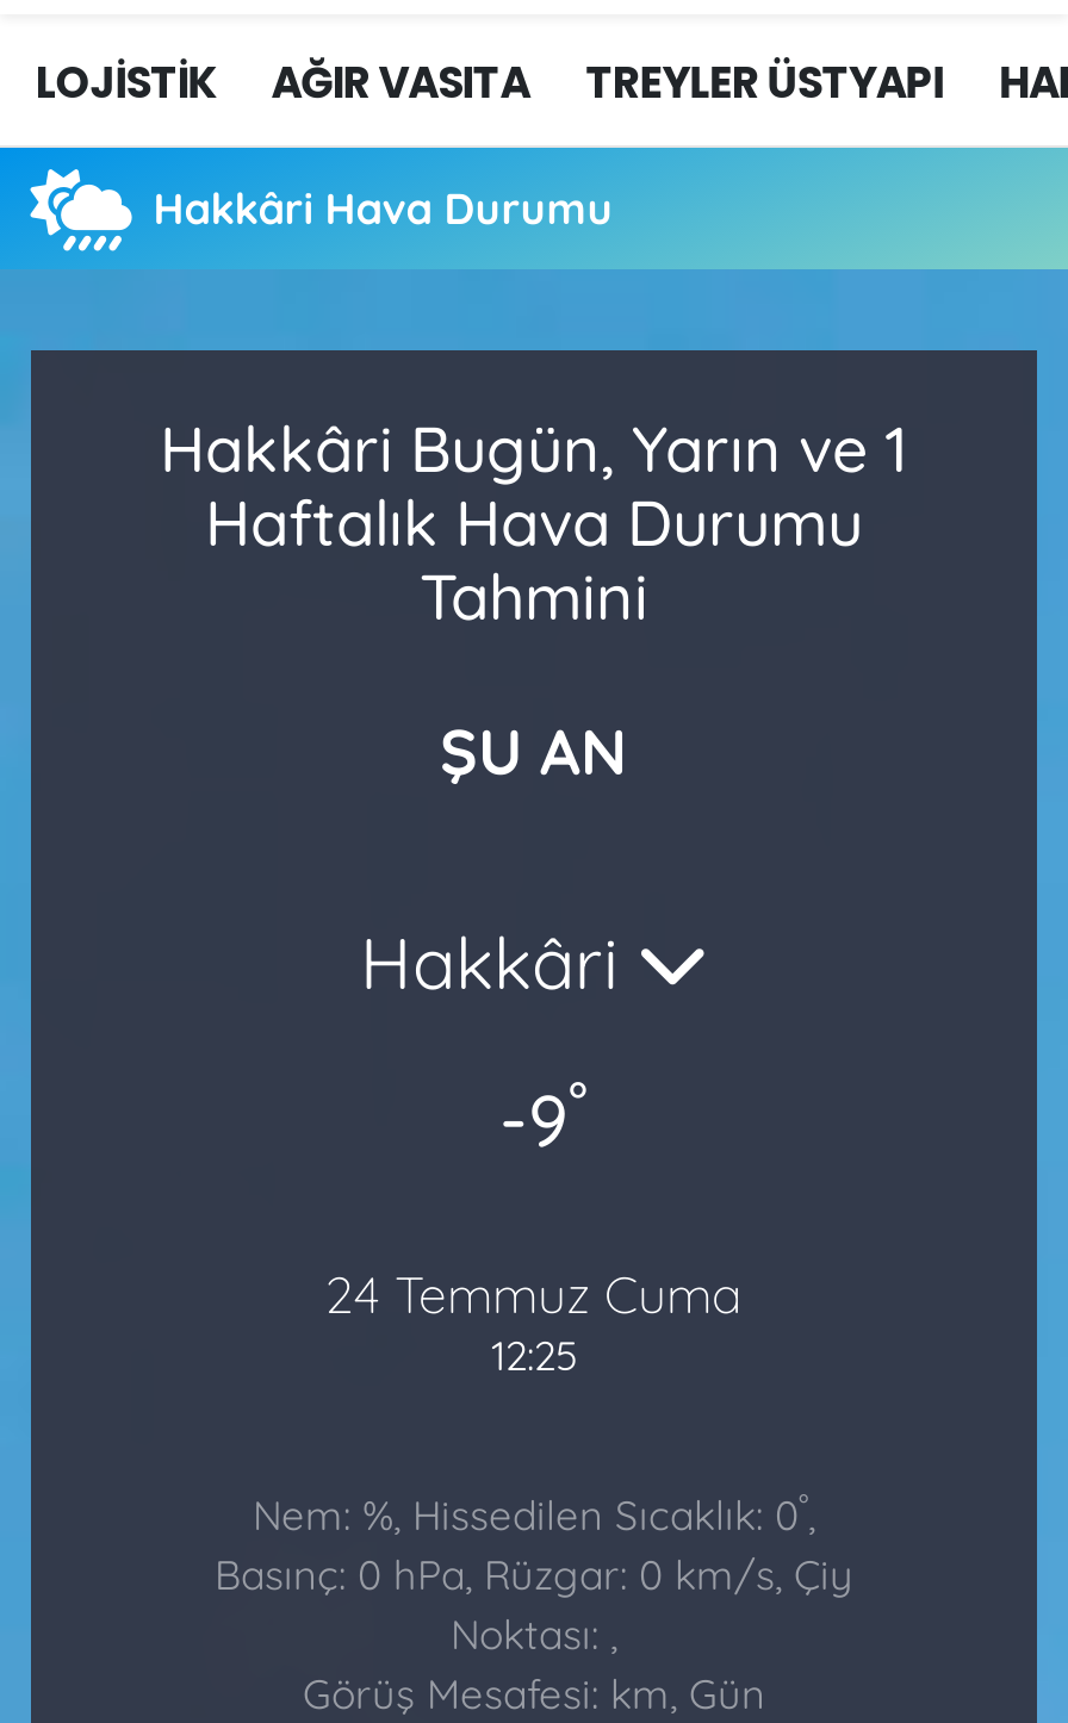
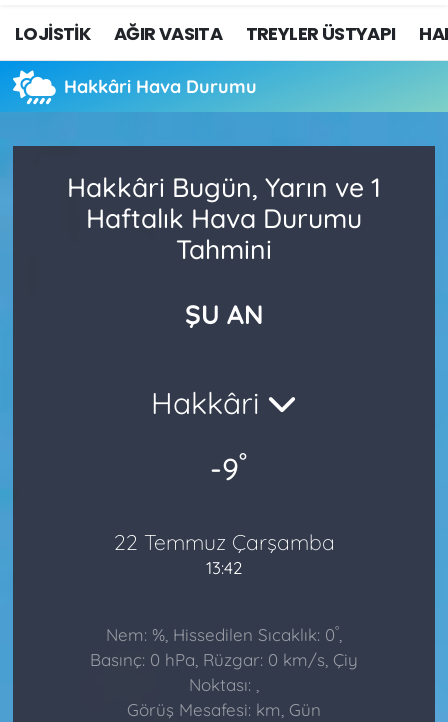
[325,1262,743,1324] 24 Temmuz Cuma -> [113,529,334,555] 22 Temmuz Çarşamba
[491,1329,577,1379] 12:25 -> [206,557,242,578] 13:42

